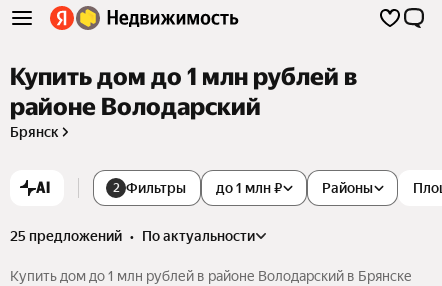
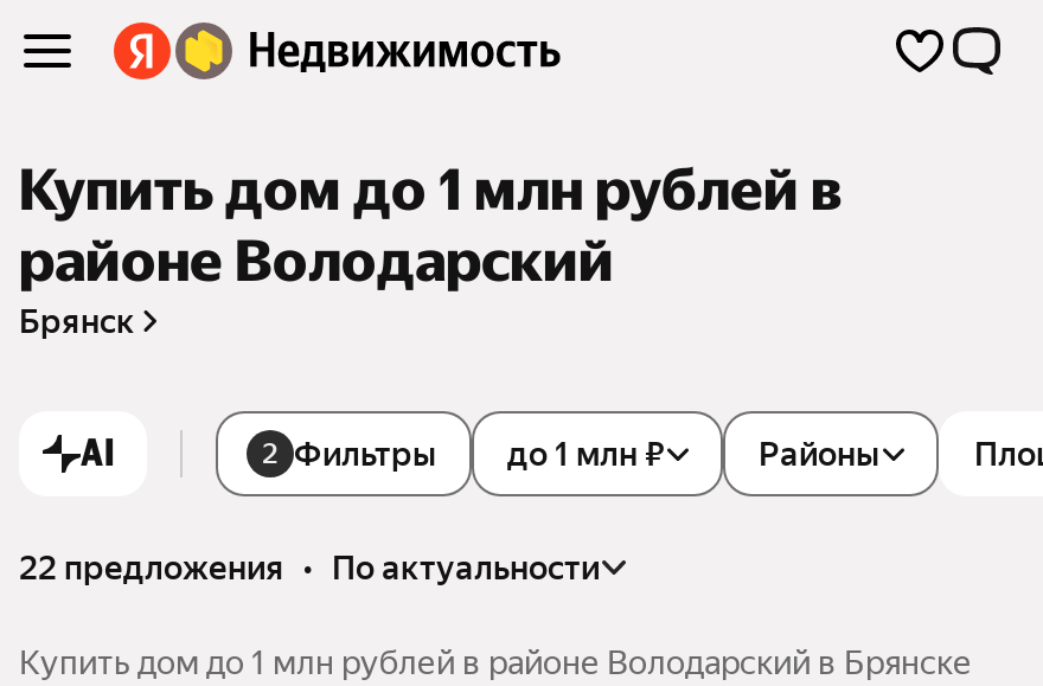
[10,228,255,244] 25 предложений • по актуальности -> [19,548,600,586] 22 предложения • по актуальности

